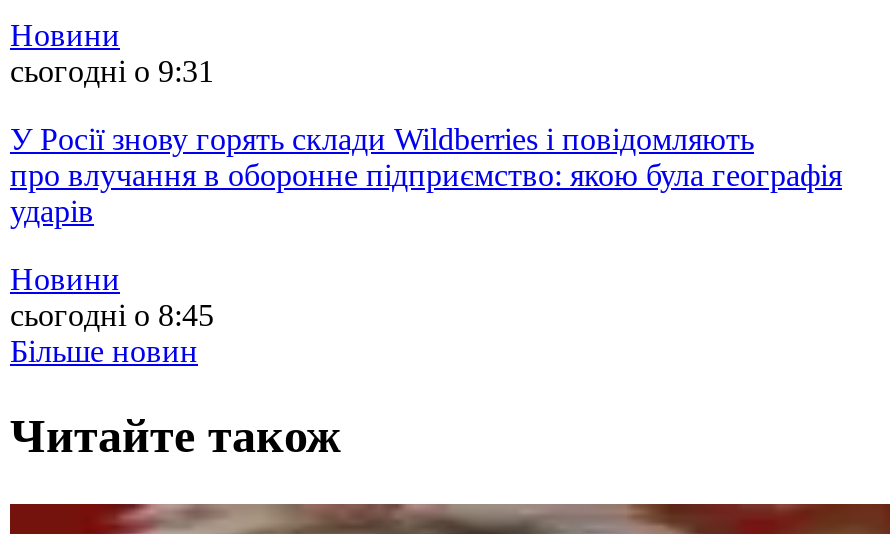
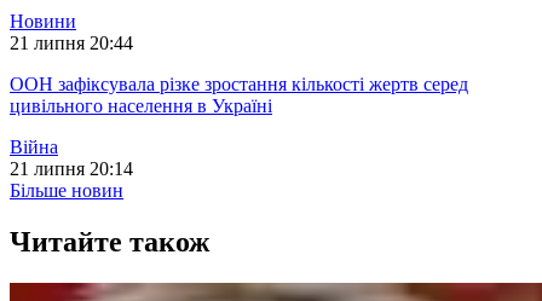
[10,54,214,88] сьогодні о 9:31 -> [10,33,133,53] 21 липня 20:44
[10,122,842,228] У Росії знову горять склади Wildberries і повідомляють | про влучання в оборонне підприємство: якою була географія | ударів -> [10,74,468,116] ООН зафіксувала різке зростання кількості жертв серед | цивільного населення в Україні
[10,262,214,332] Новини | сьогодні о 8:45 -> [10,137,133,179] Війна | 21 липня 20:14

